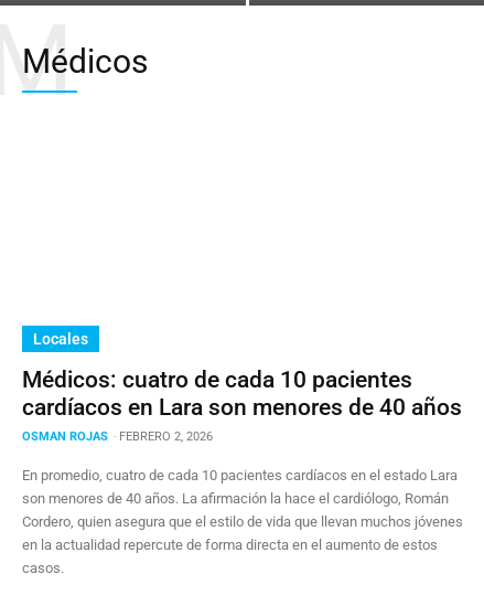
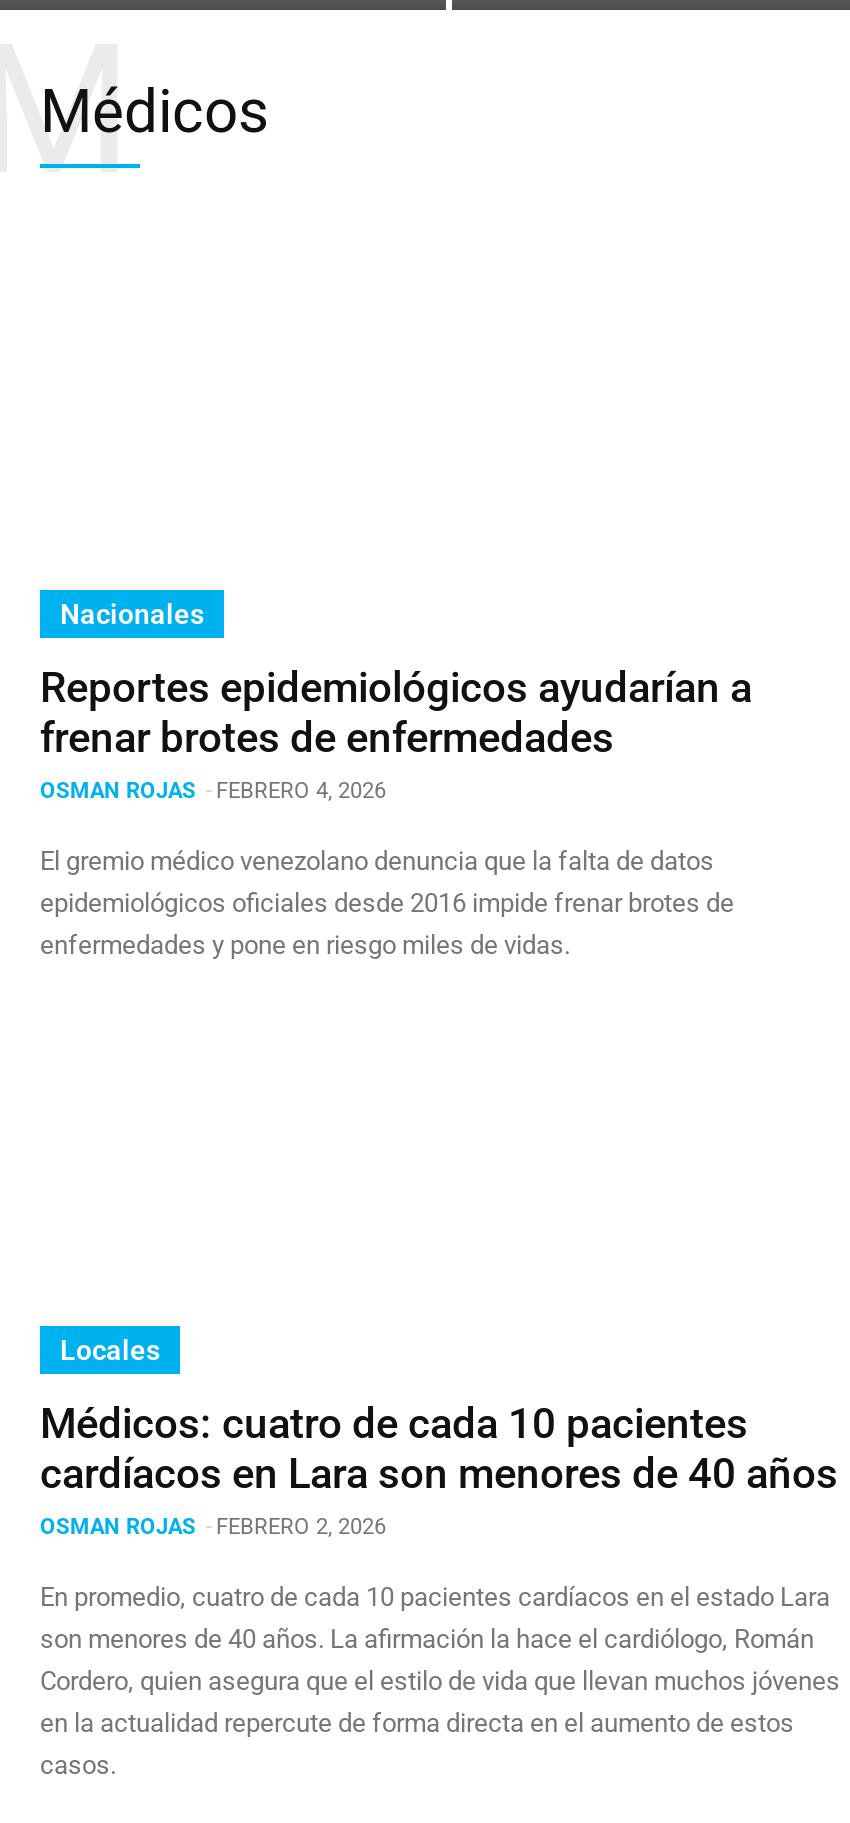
none -> [40,598,752,960] Nacionales | Reportes epidemiológicos ayudarían a | frenar brotes de enfermedades | OSMAN ROJAS - FEBRERO 4, 2026 | El gremio médico venezolano denuncia que la falta de datos | epidemiológicos oficiales desde 2016 impide frenar brotes de | enfermedades y pone en riesgo miles de vidas.

